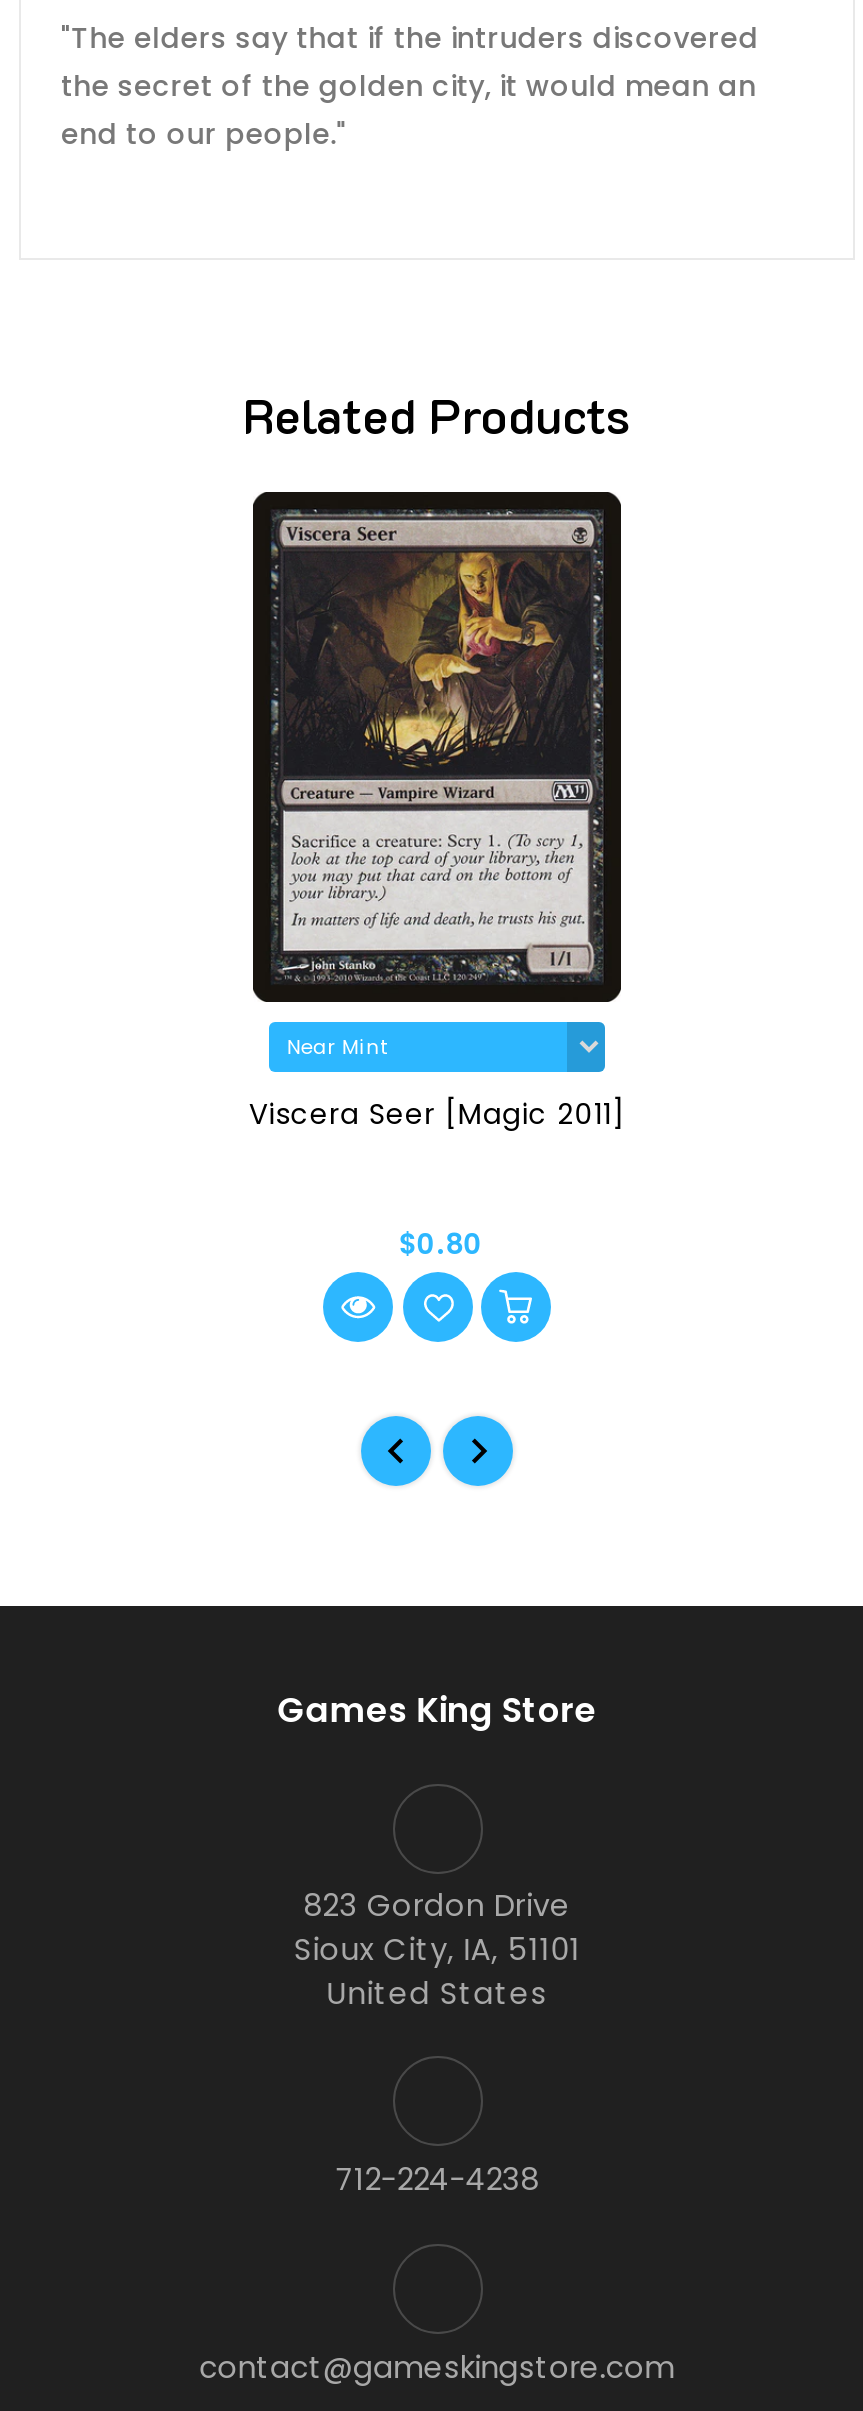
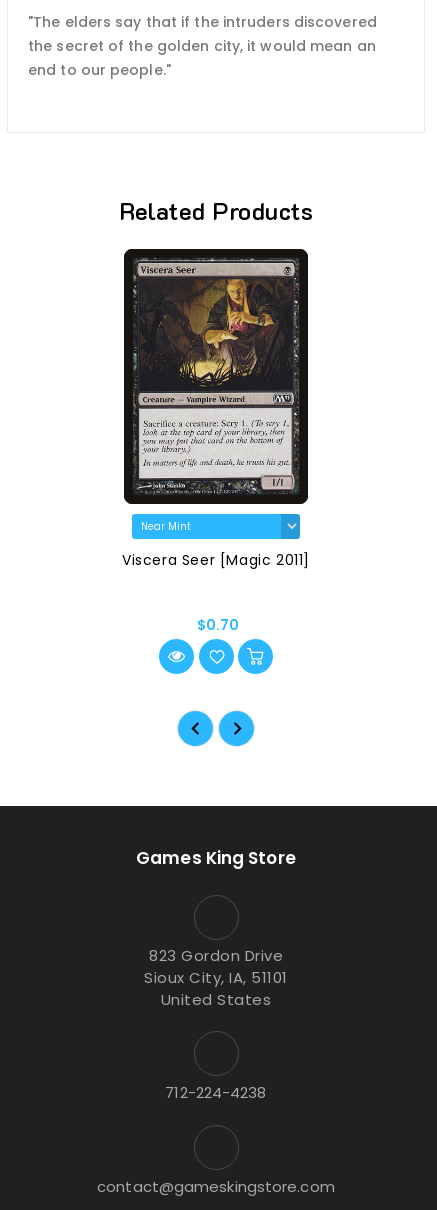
[399,1224,484,1264] $0.80 -> [197,615,239,635] $0.70

